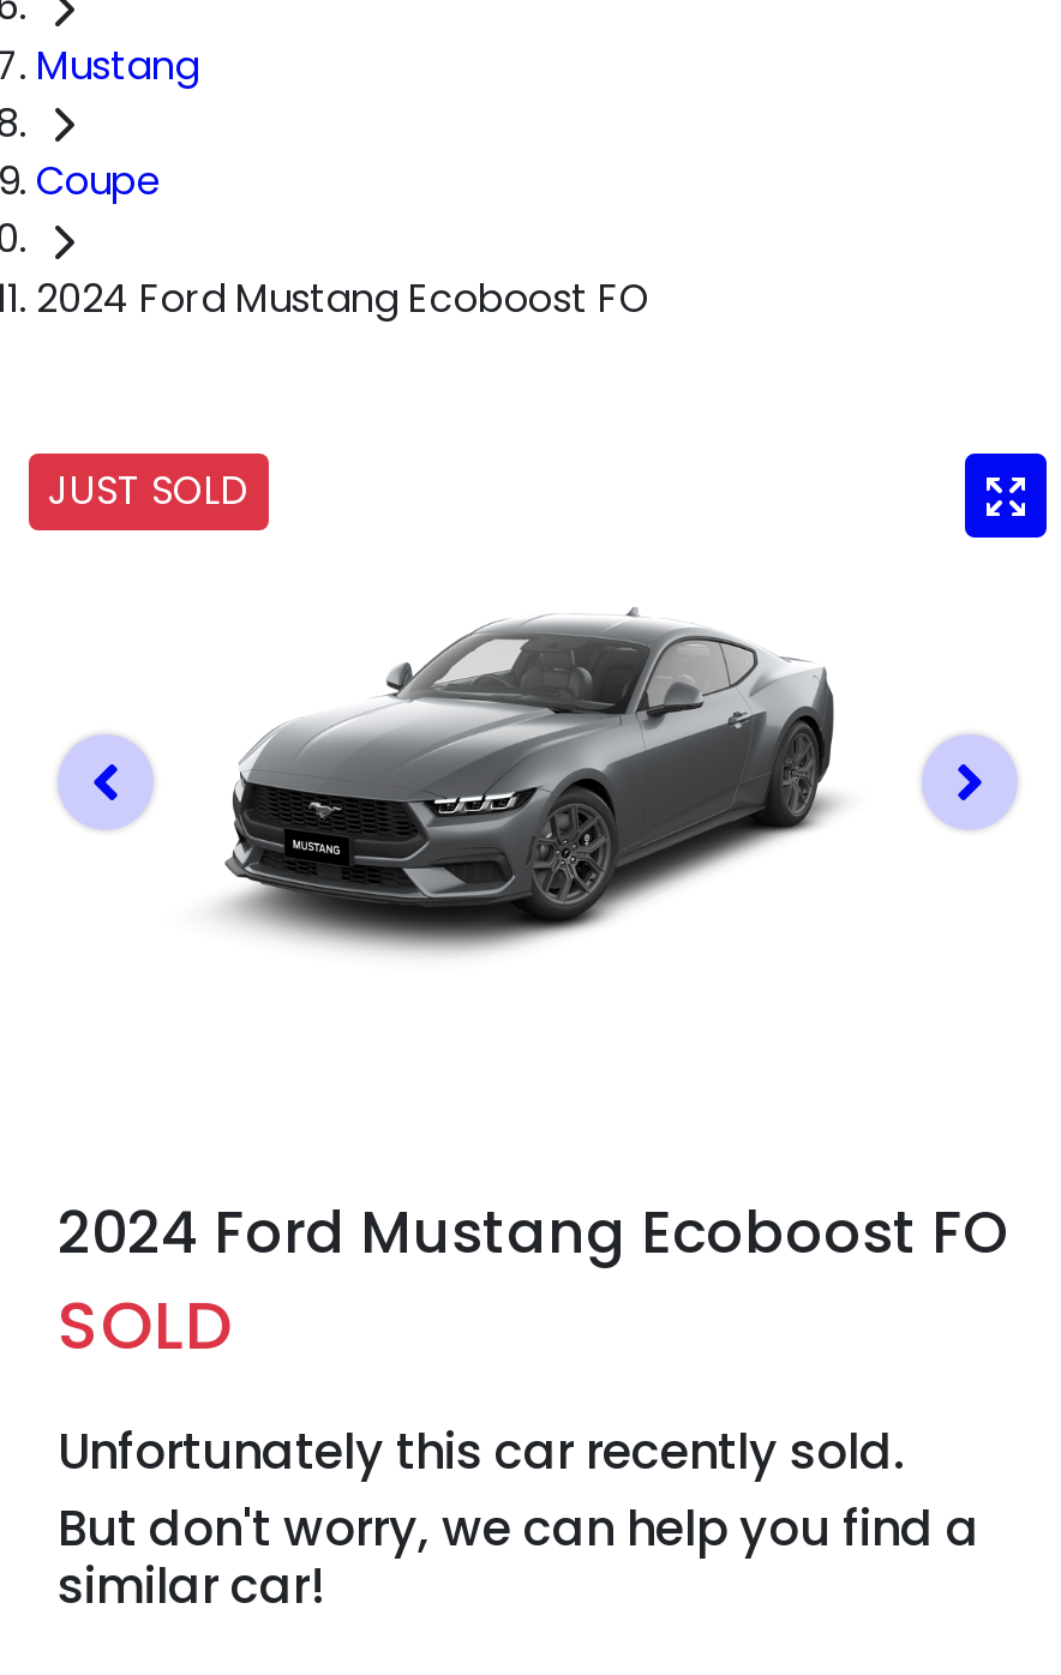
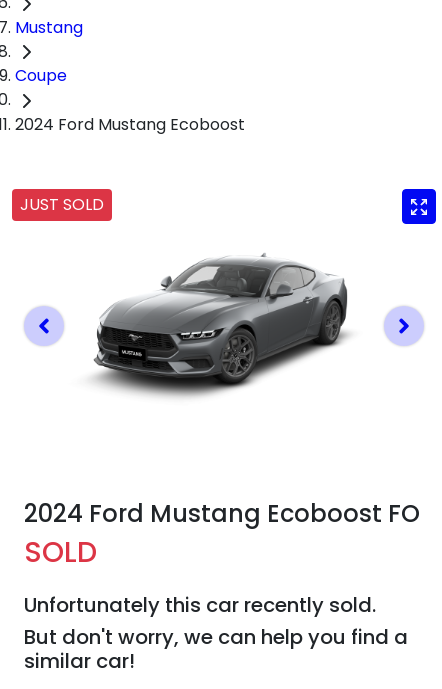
[36,271,651,326] 2024 Ford Mustang Ecoboost FO -> [15,113,245,136] 2024 Ford Mustang Ecoboost

